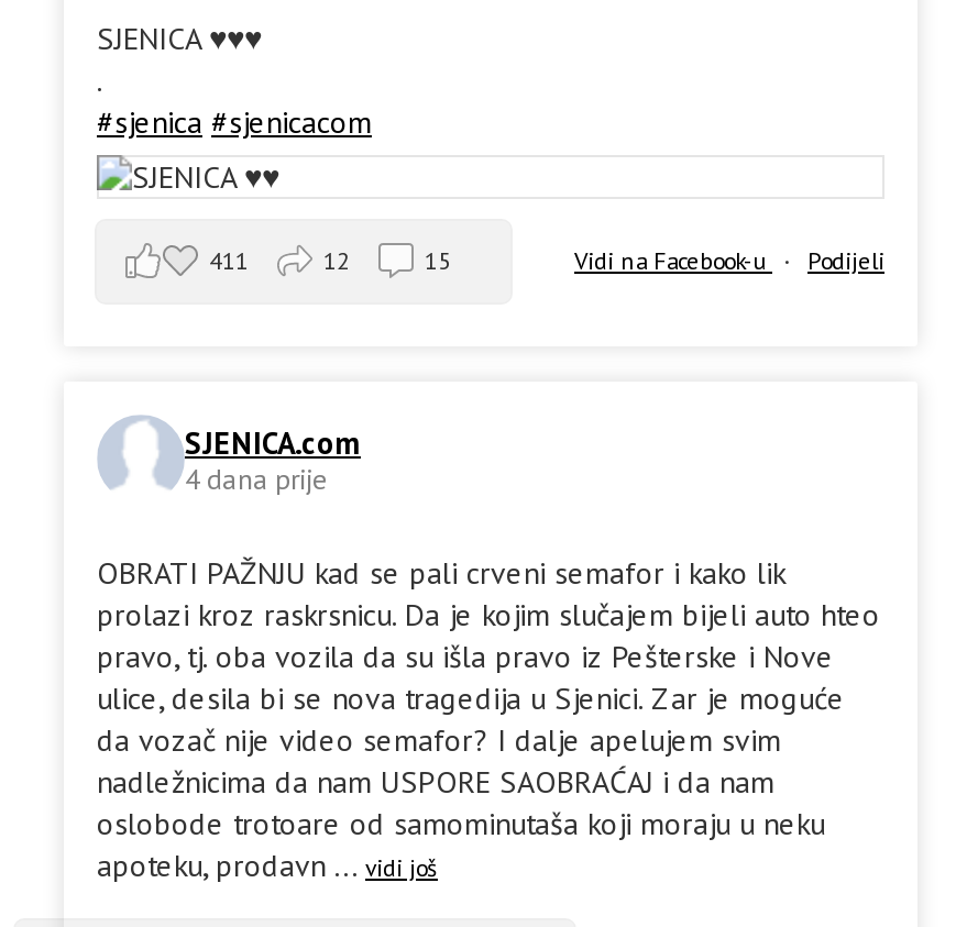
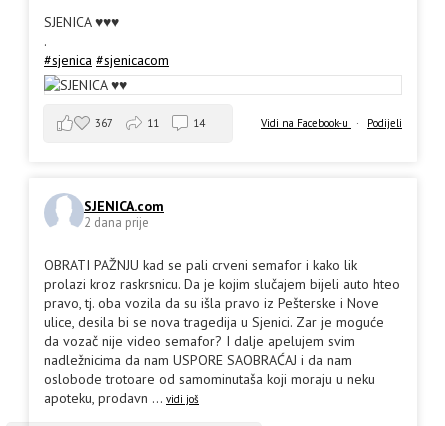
[209,245,249,276] 411 -> [95,116,113,130] 367
[323,245,350,276] 12 -> [147,116,159,130] 11
[425,245,451,276] 15 -> [193,116,205,130] 14
[185,462,328,499] 4 dana prije -> [84,214,149,231] 2 dana prije

